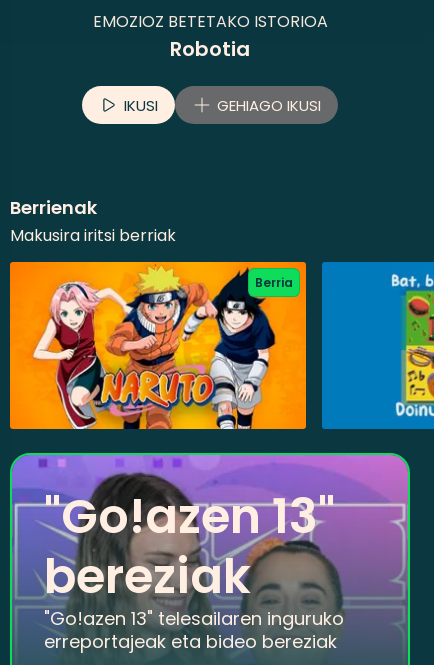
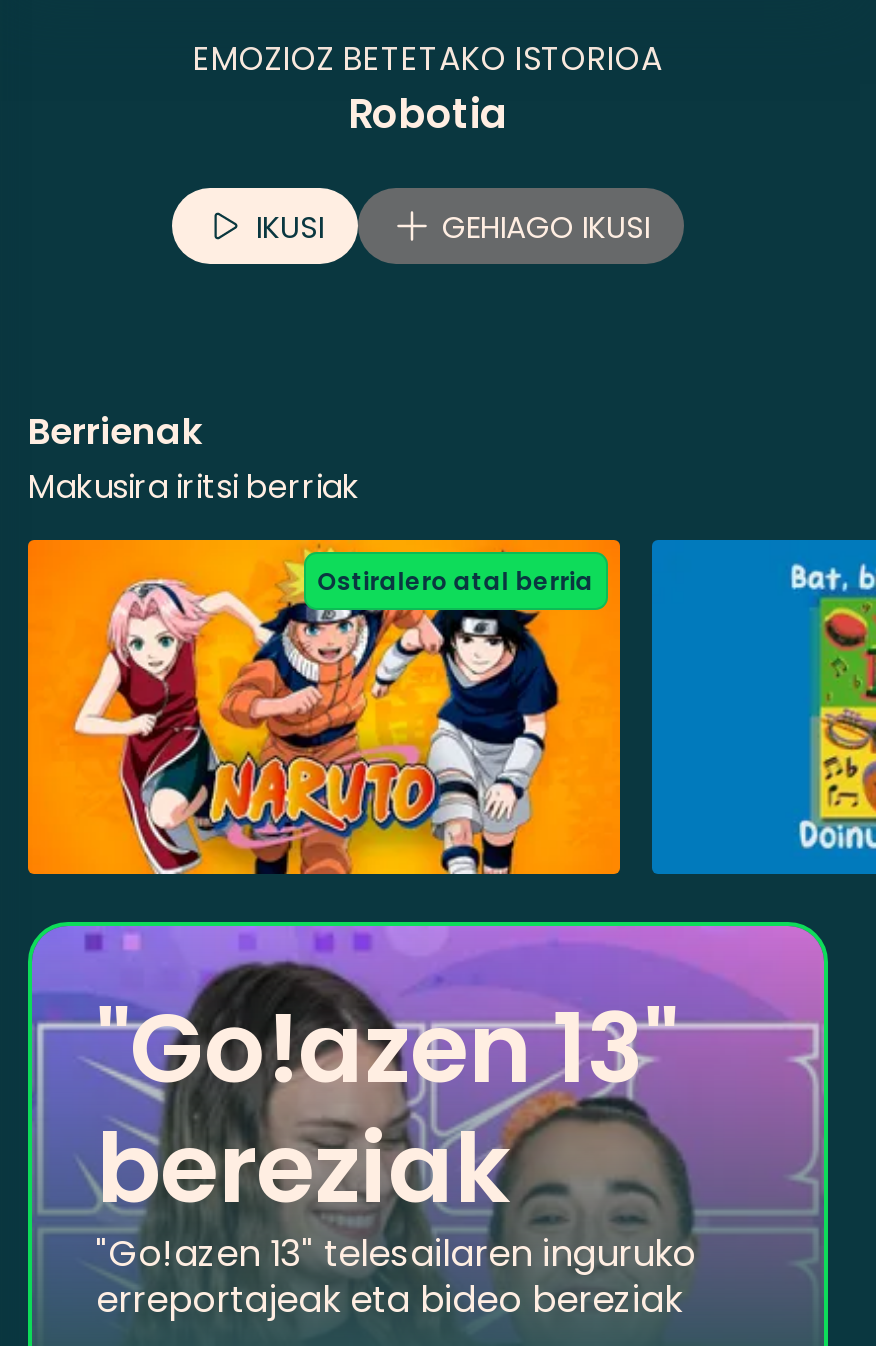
[255,274,293,291] Berria -> [317,565,593,599] Ostiralero atal berria

